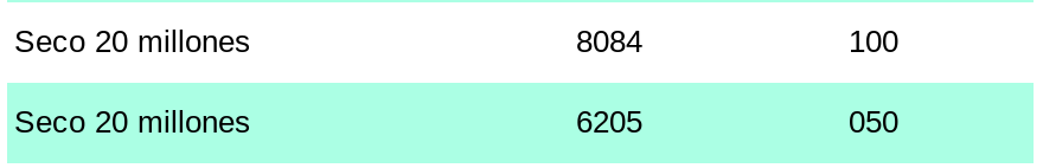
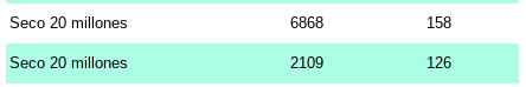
[576,24,642,59] 8084 -> [290,14,323,32] 6868
[849,24,898,59] 100 -> [426,14,451,32] 158
[576,104,642,140] 6205 -> [290,54,323,72] 2109
[849,104,898,140] 050 -> [426,54,451,72] 126

